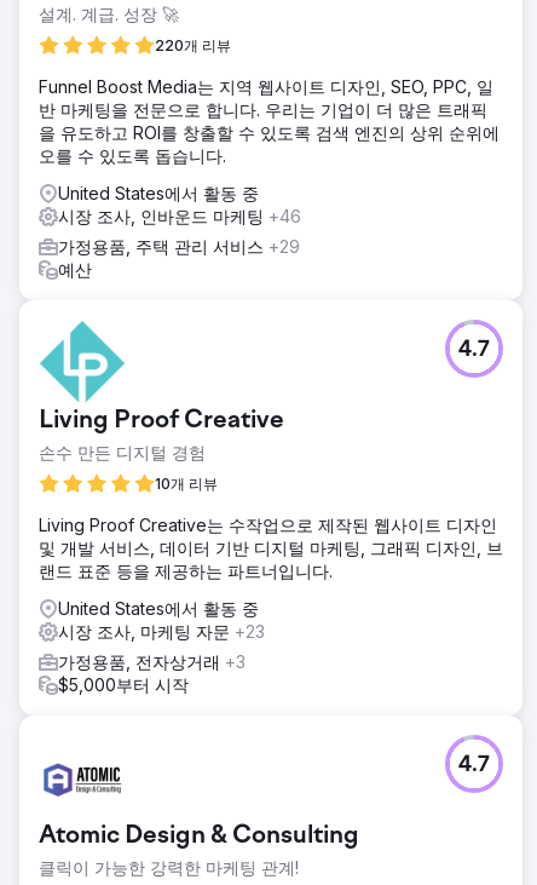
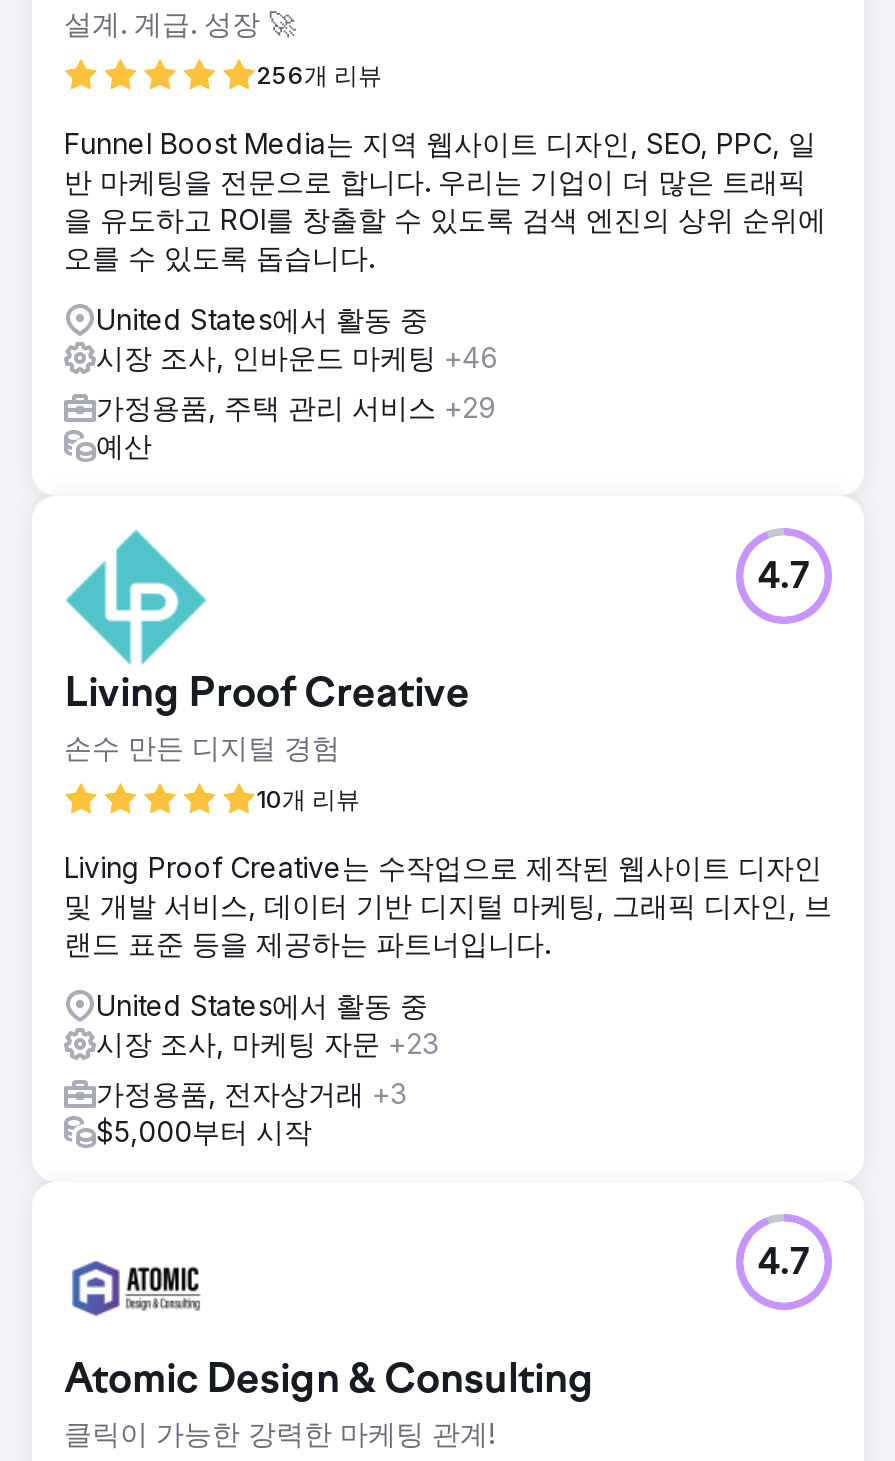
[155,36,231,54] 220개 리뷰 -> [256,59,382,89] 256개 리뷰

